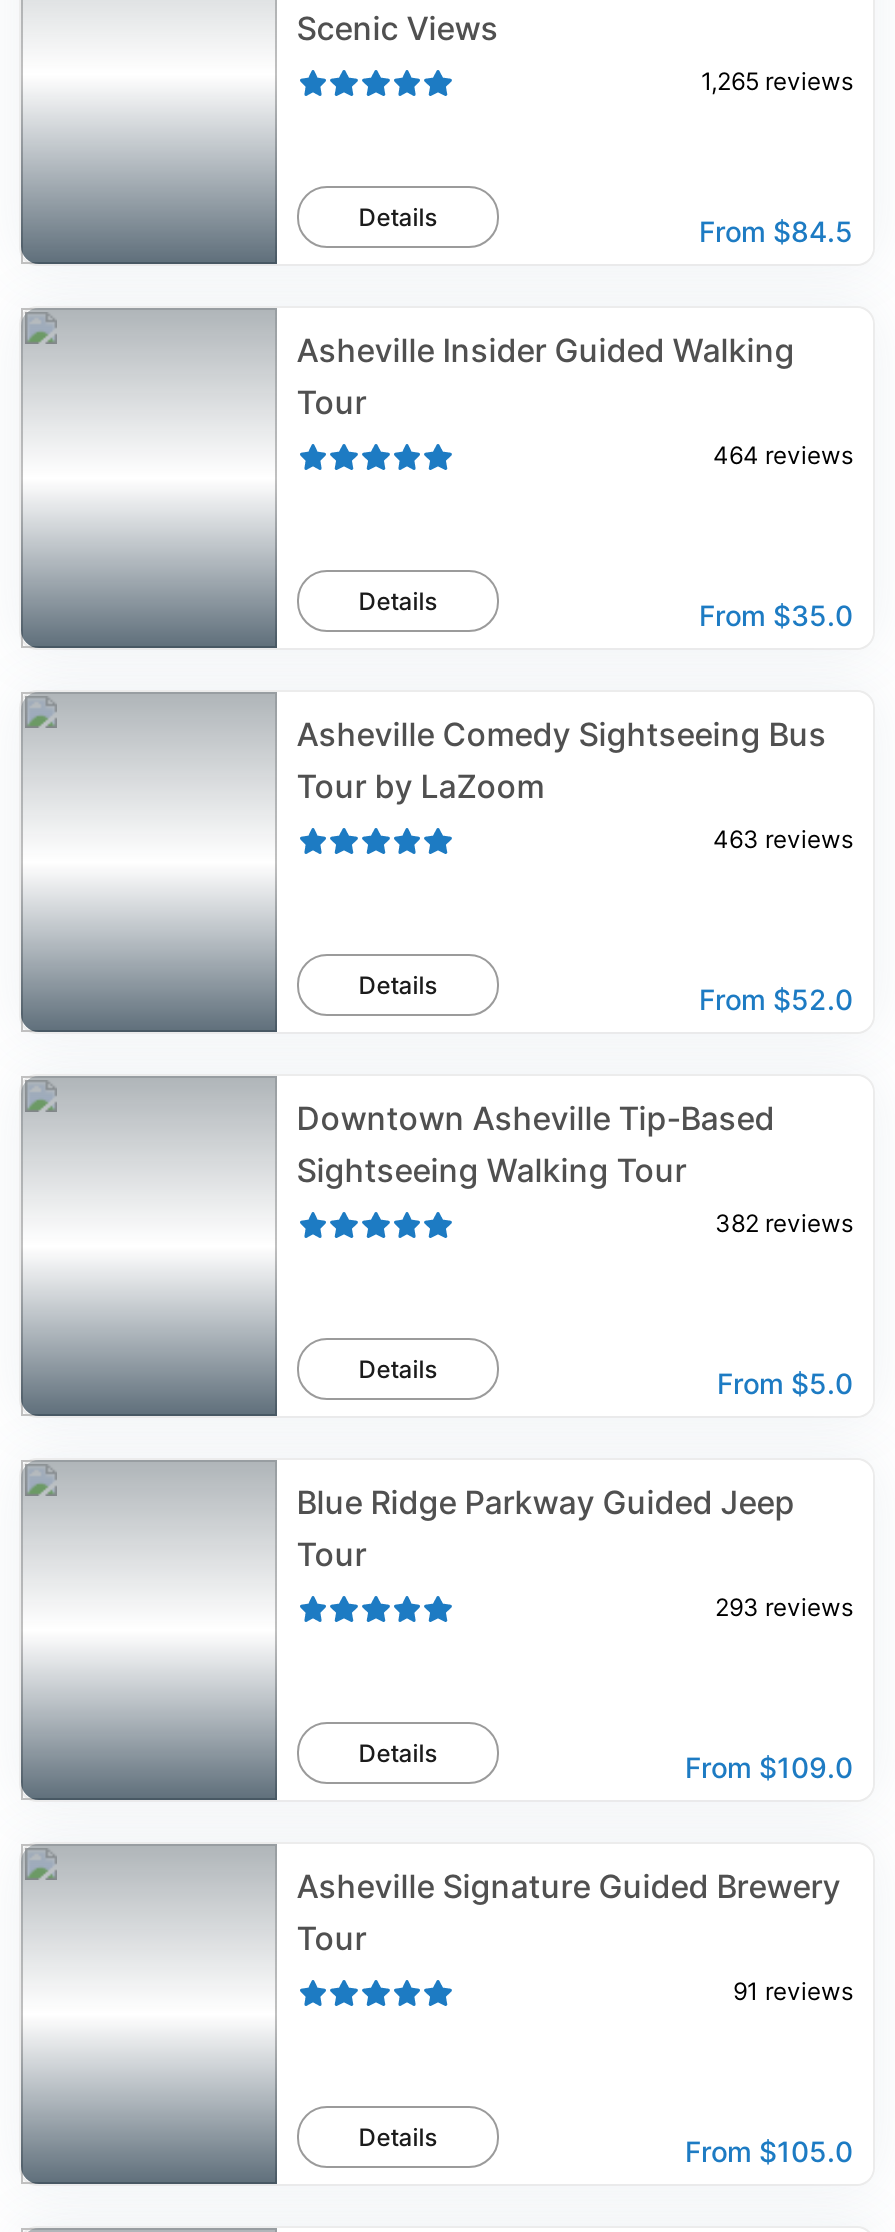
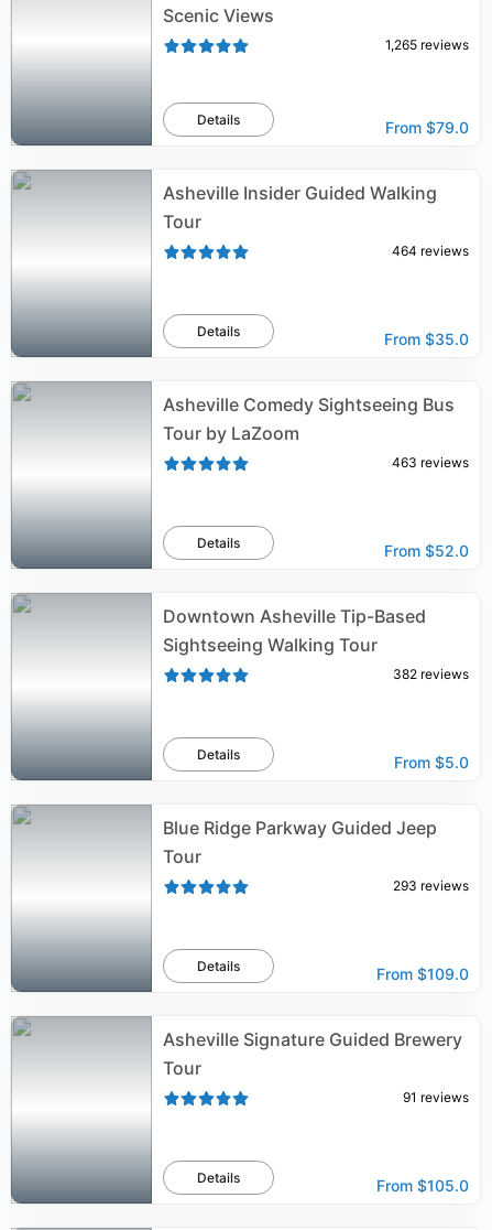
[699,214,853,248] From $84.5 -> [385,118,469,137] From $79.0

